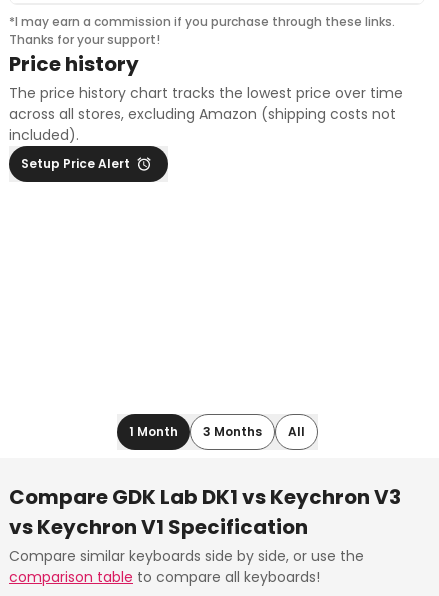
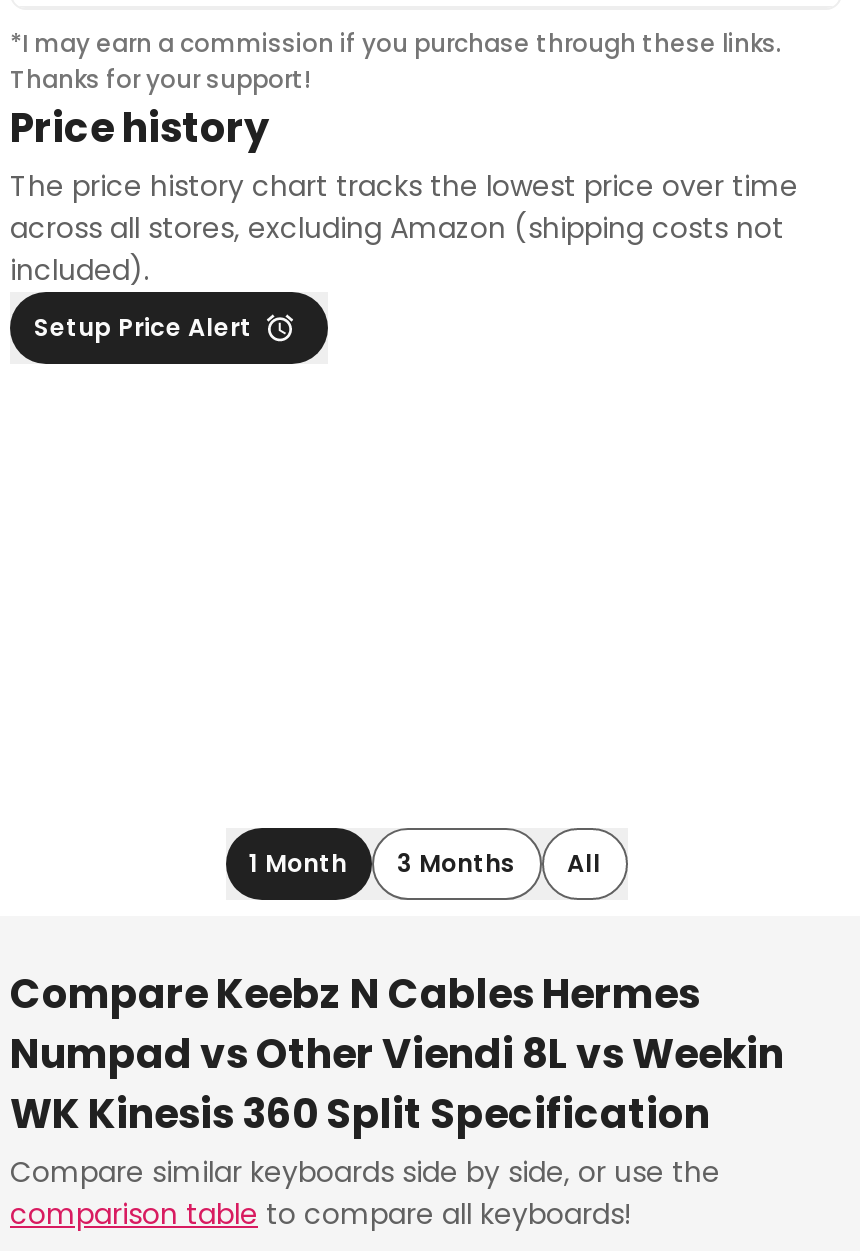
[9,483,401,541] Compare GDK Lab DK1 vs Keychron V3 | vs Keychron V1 Specification -> [10,966,784,1142] Compare Keebz N Cables Hermes | Numpad vs Other Viendi 8L vs Weekin | WK Kinesis 360 Split Specification

